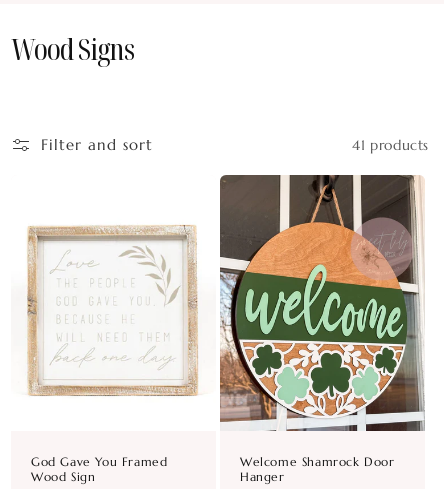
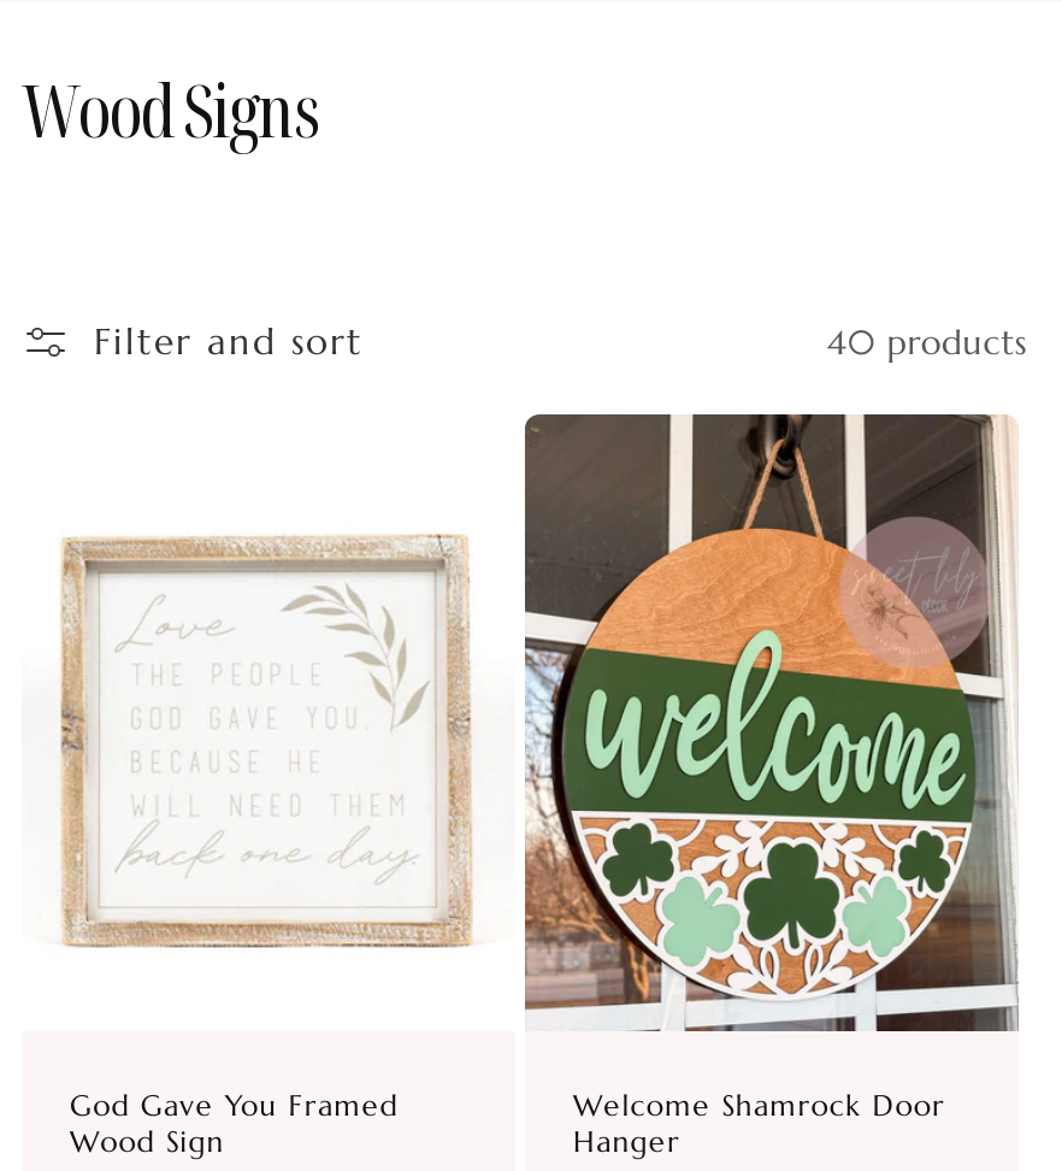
[352,136,429,154] 41 products -> [827,320,1028,364] 40 products

